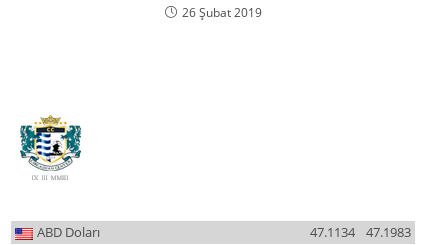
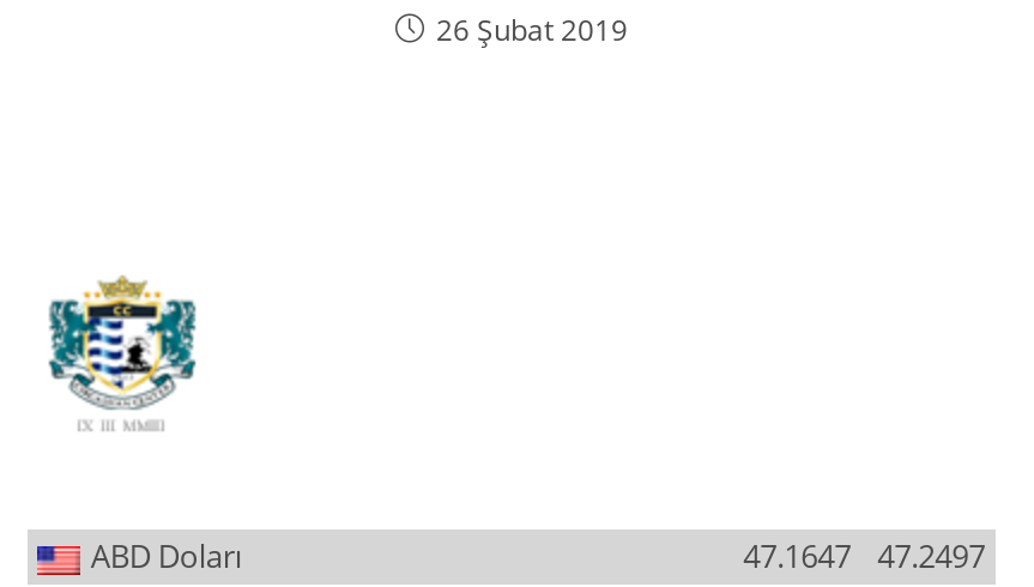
[310,223,355,241] 47.1134 -> [743,534,851,577] 47.1647
[366,223,411,241] 47.1983 -> [877,534,985,577] 47.2497

